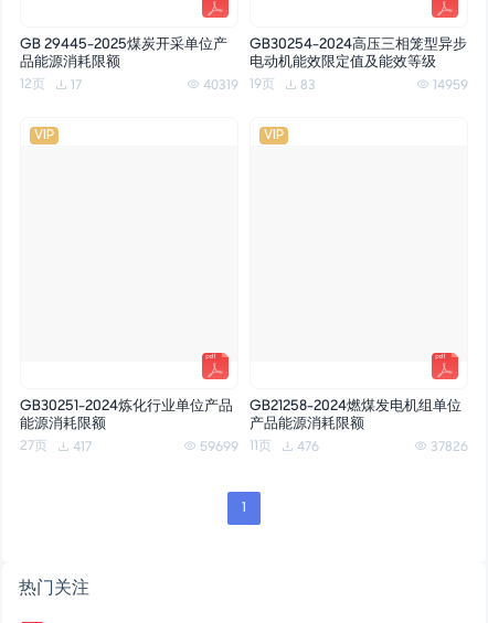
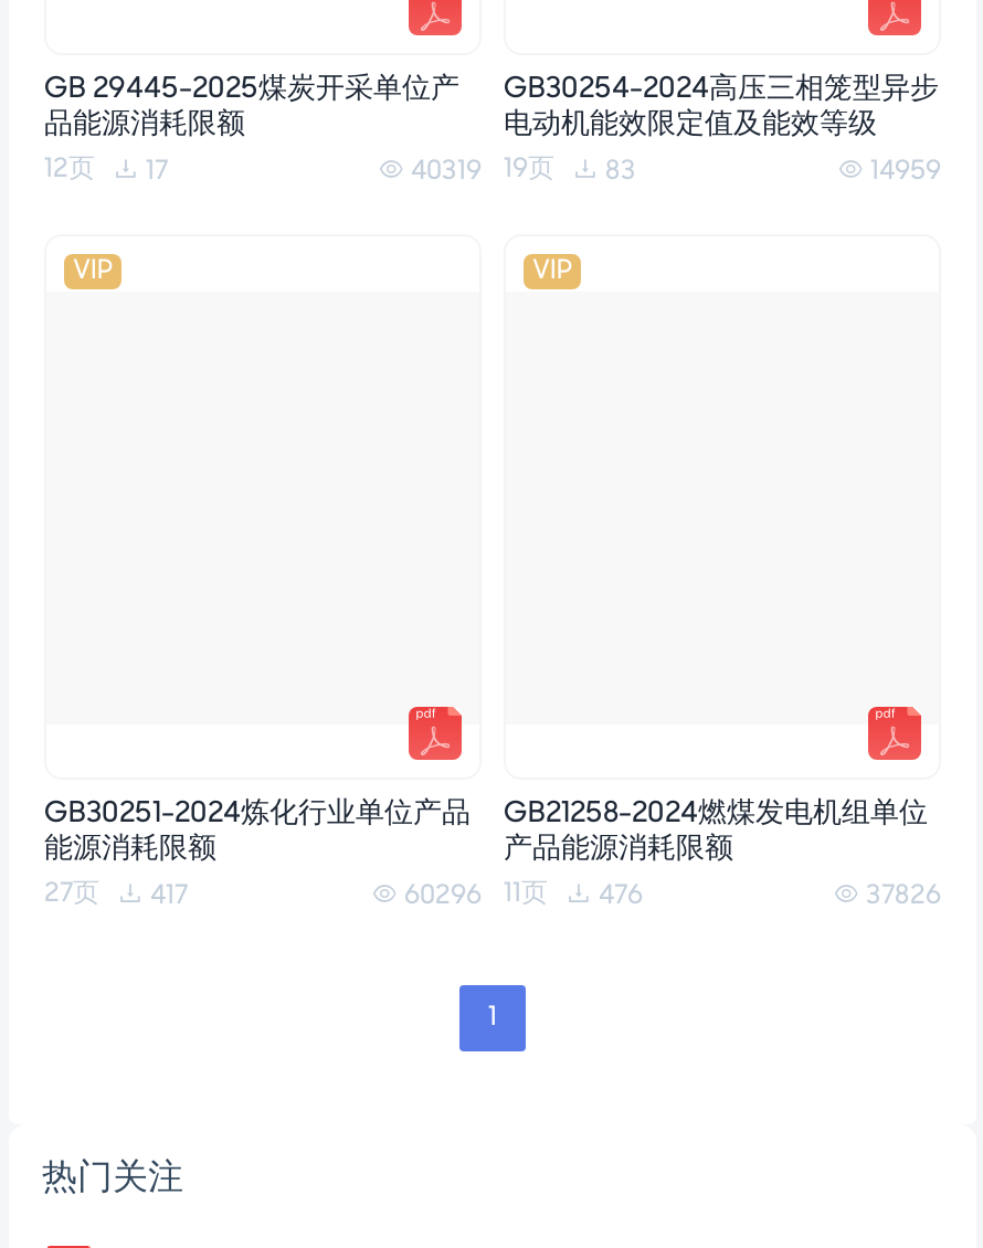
[197,440,238,454] 59699 -> [398,881,482,910] 60296

